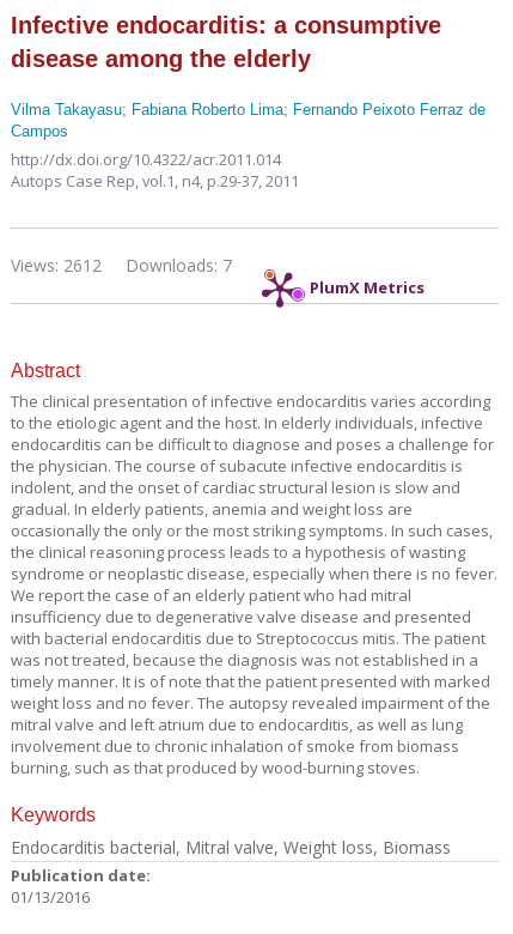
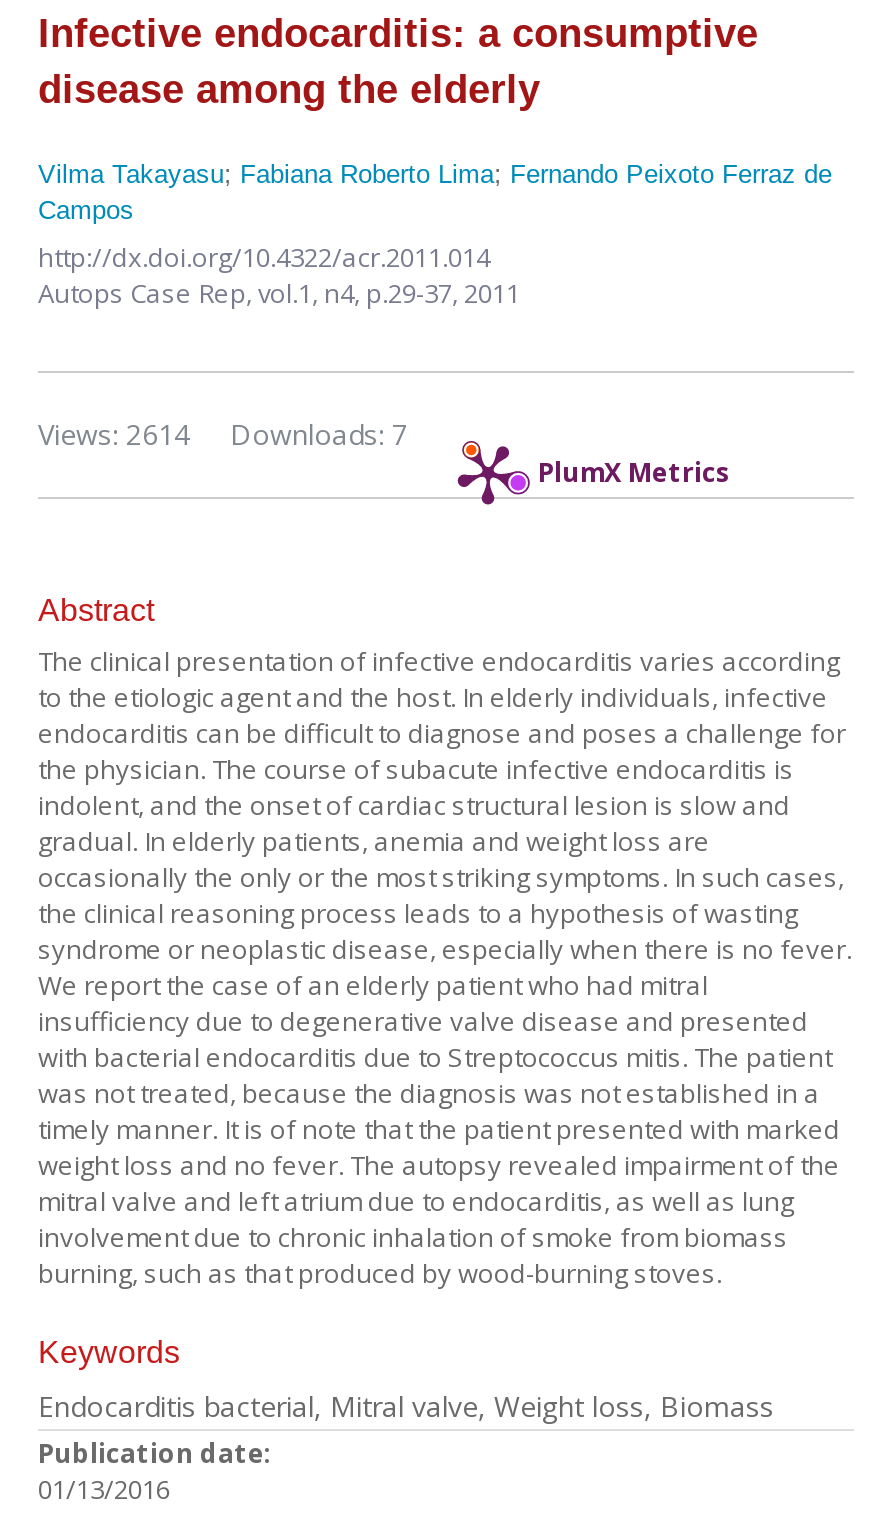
[11,254,232,276] Views: 2612 Downloads: 7 -> [38,415,408,453] Views: 2614 Downloads: 7

